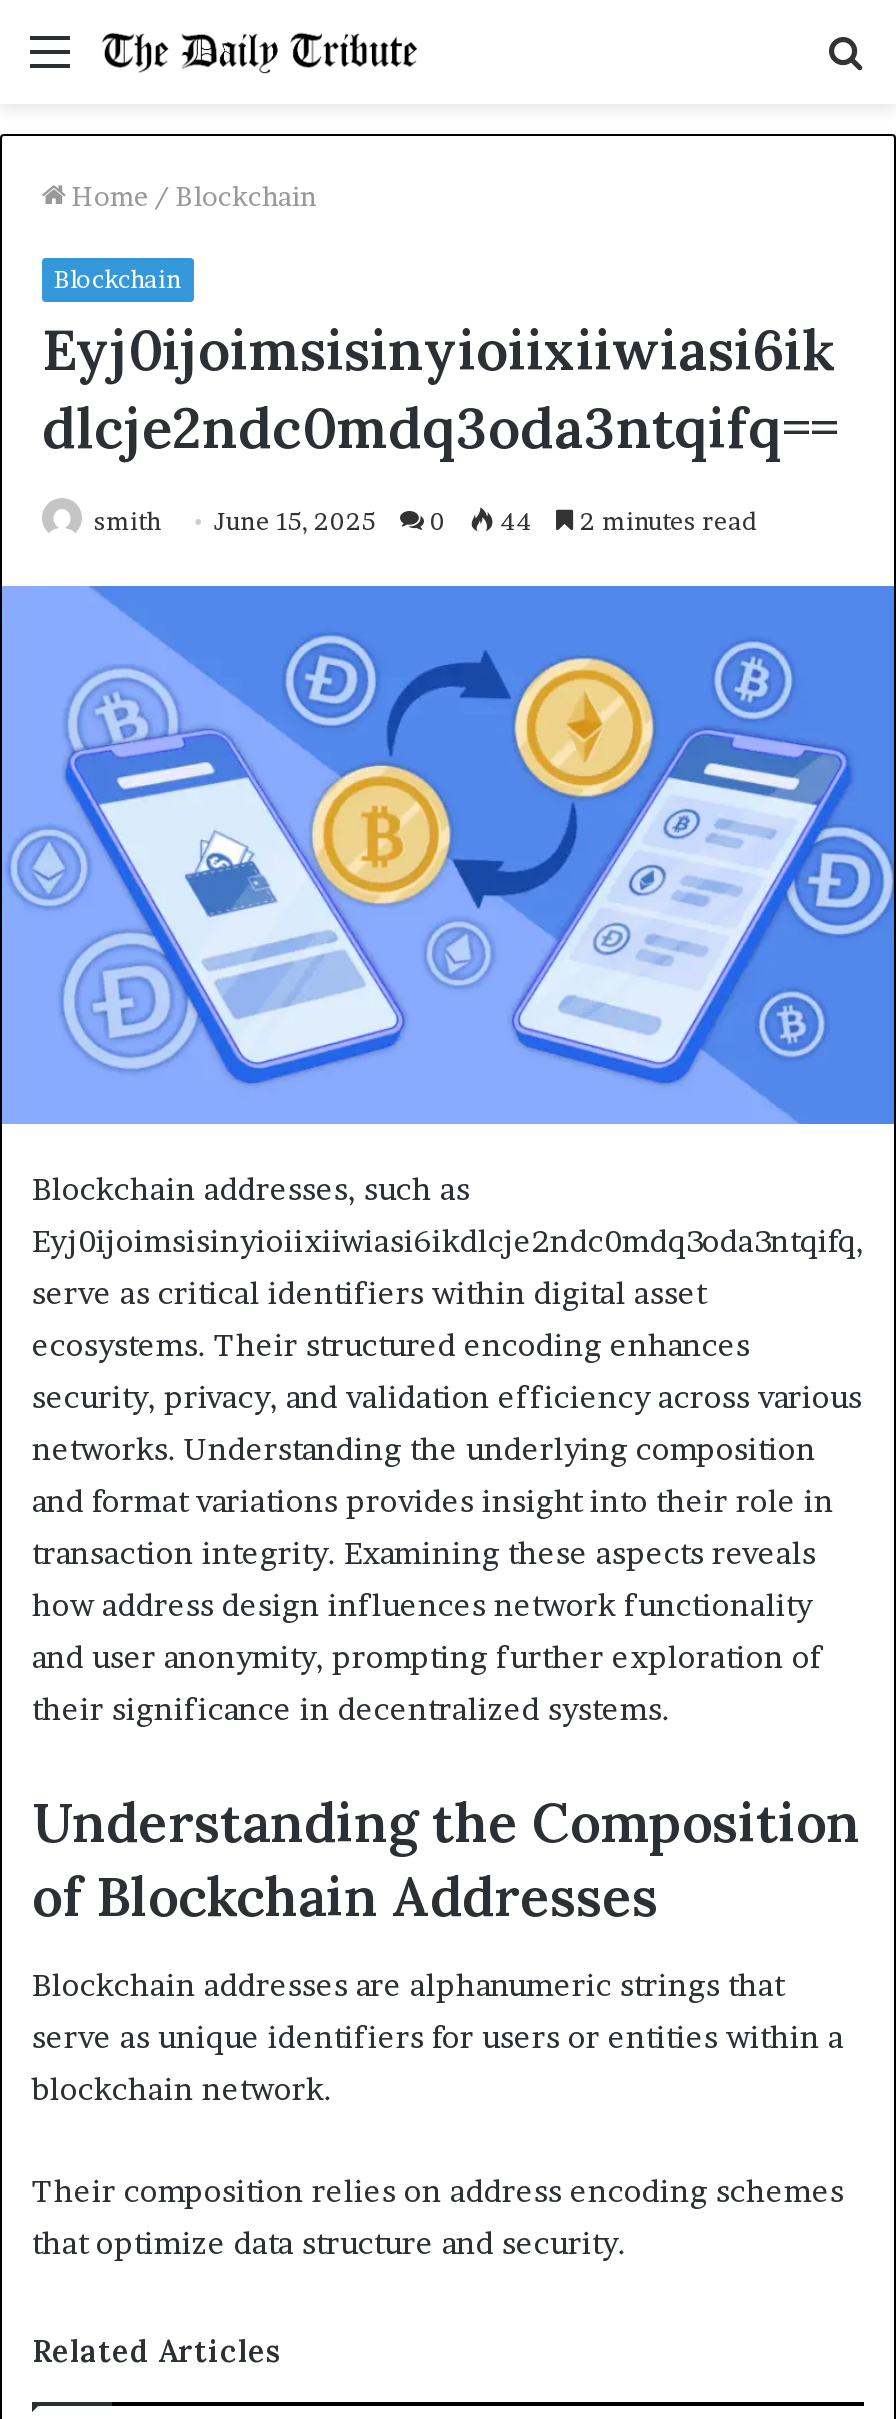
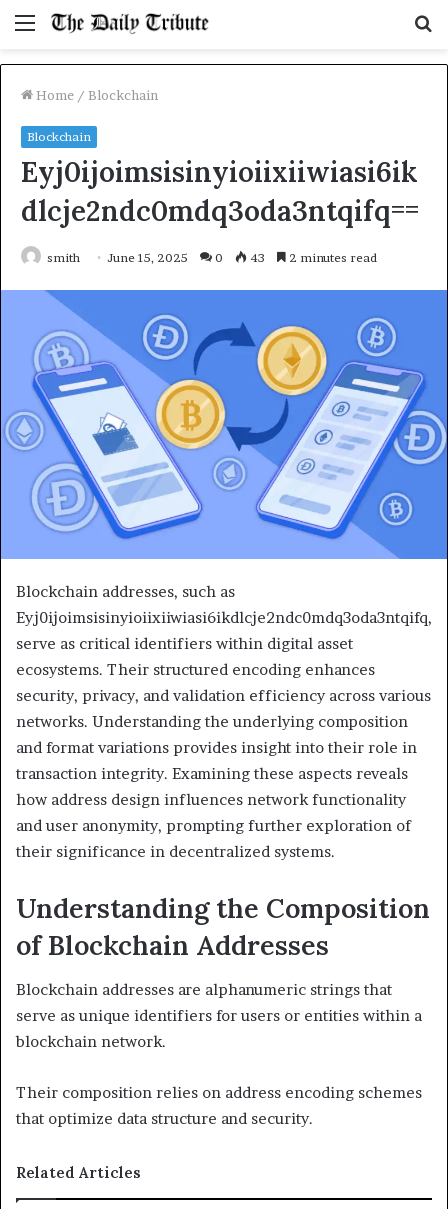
[94,506,756,536] smith June 15, 2025 0 44 2 minutes read -> [47,250,377,265] smith June 15, 2025 0 43 2 minutes read

